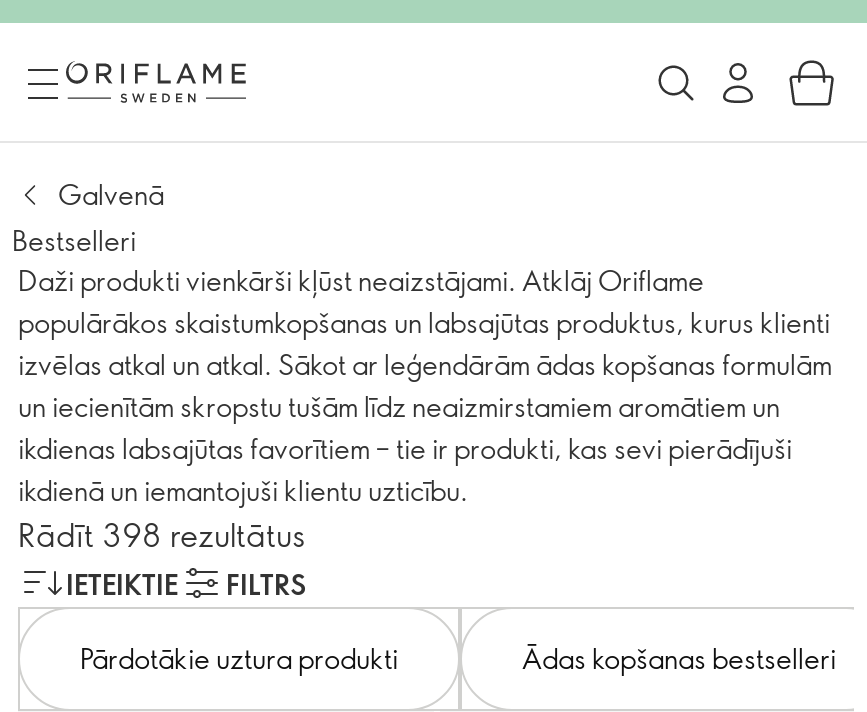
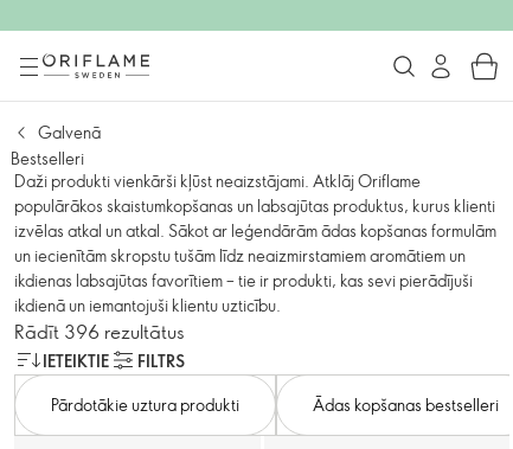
[18,513,306,555] Rādīt 398 rezultātus -> [14,319,185,344] Rādīt 396 rezultātus

